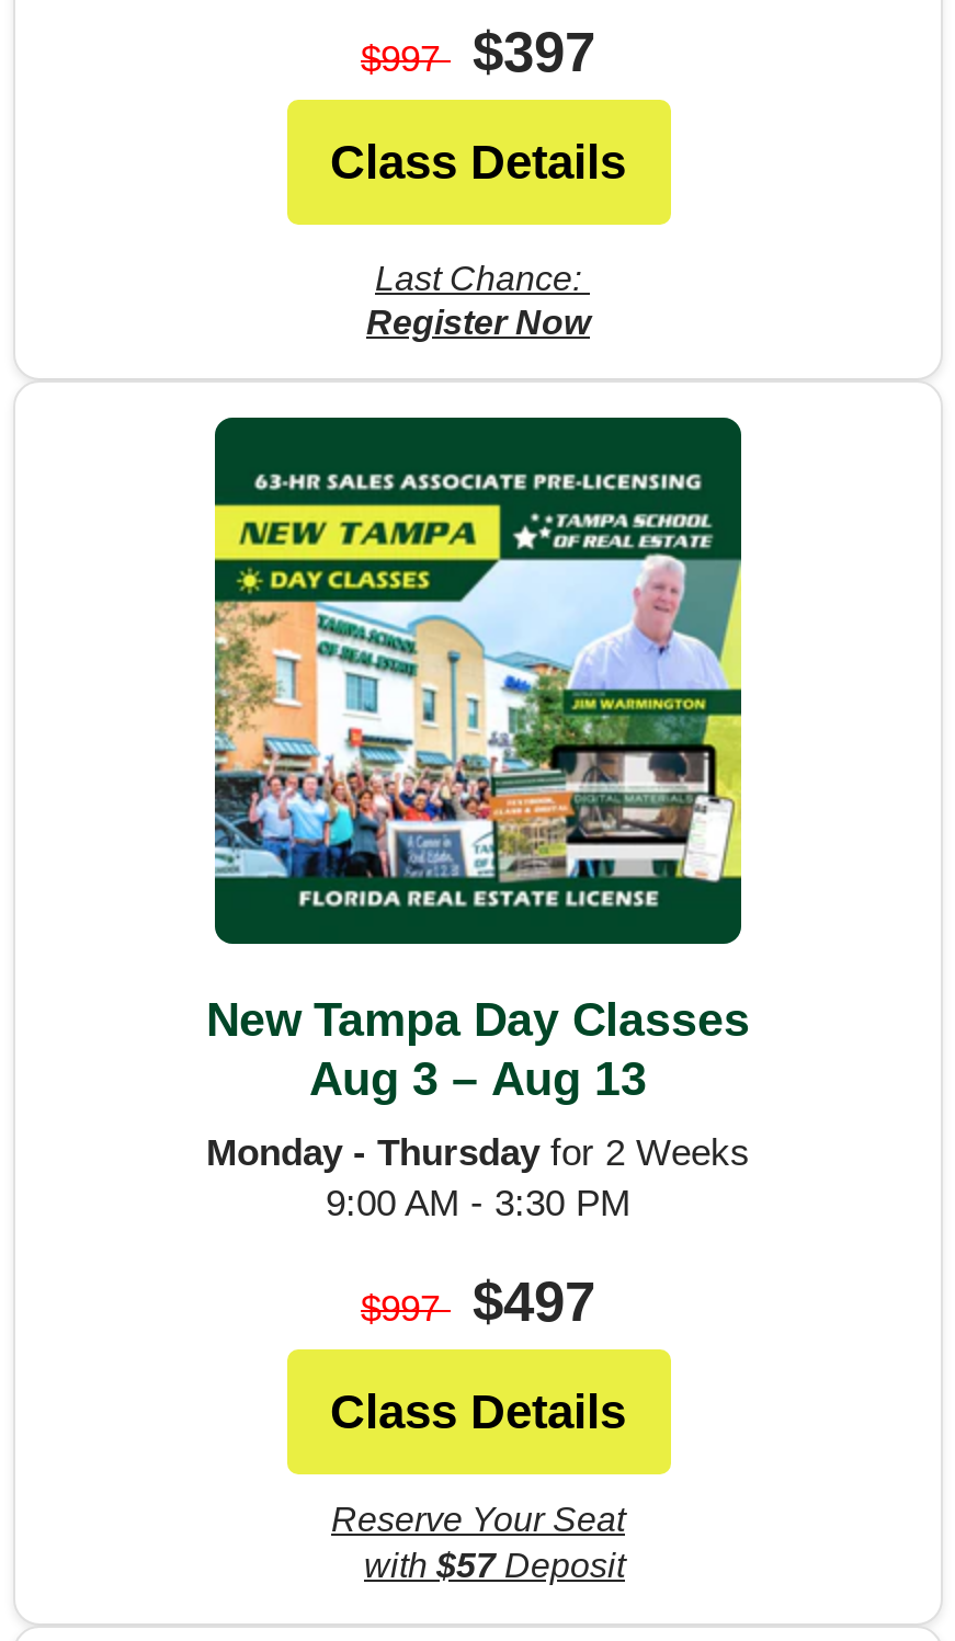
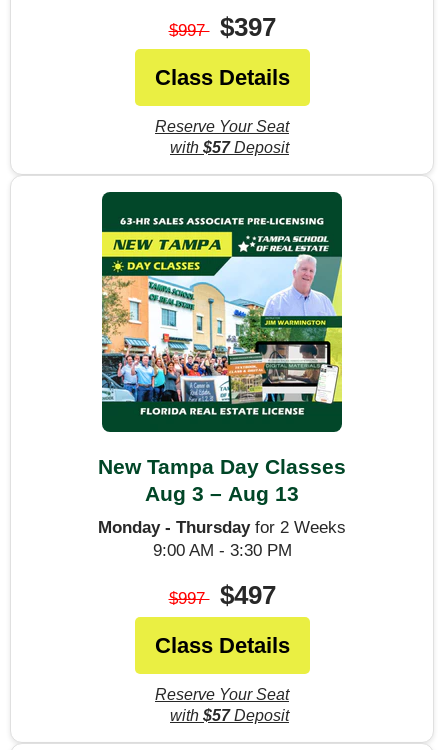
[366,257,590,340] Last Chance: | Register Now -> [155,117,289,156] Reserve Your Seat | with $57 Deposit

